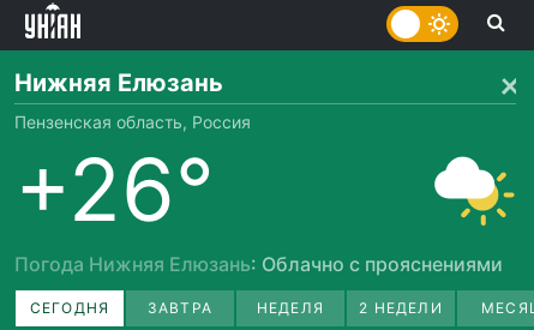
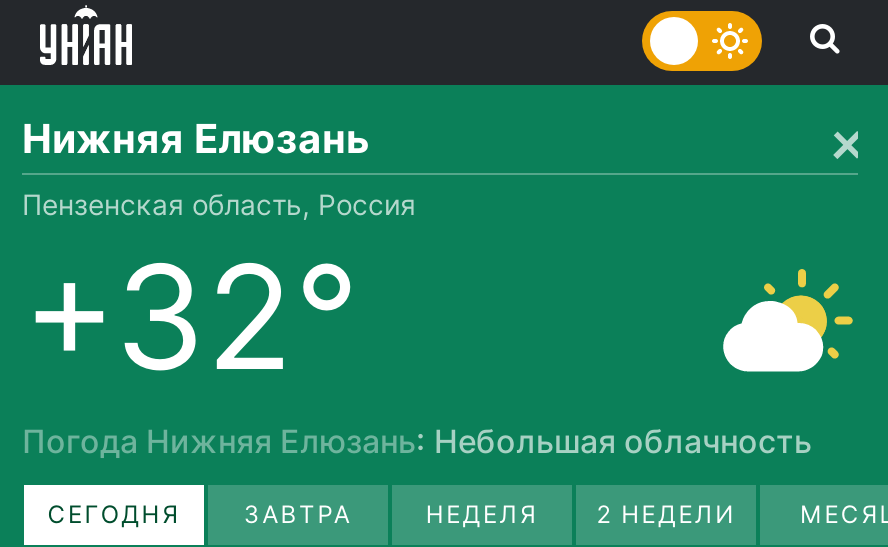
[14,137,515,276] [image] | +26° | Погода Нижняя Елюзань: Облачно с прояснениями -> [22,229,854,461] [image] | +32° | Погода Нижняя Елюзань: Небольшая облачность

